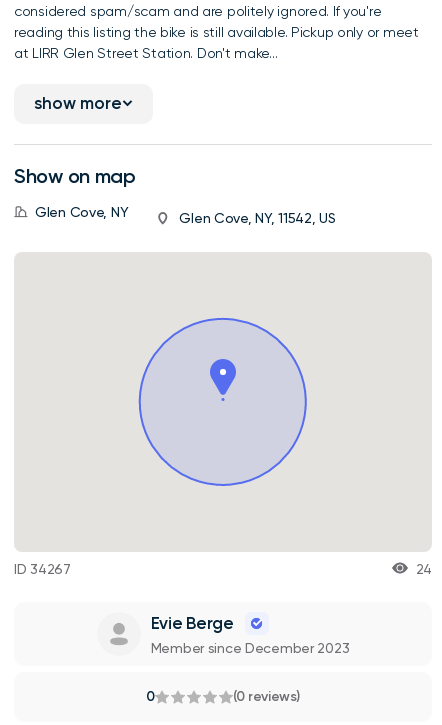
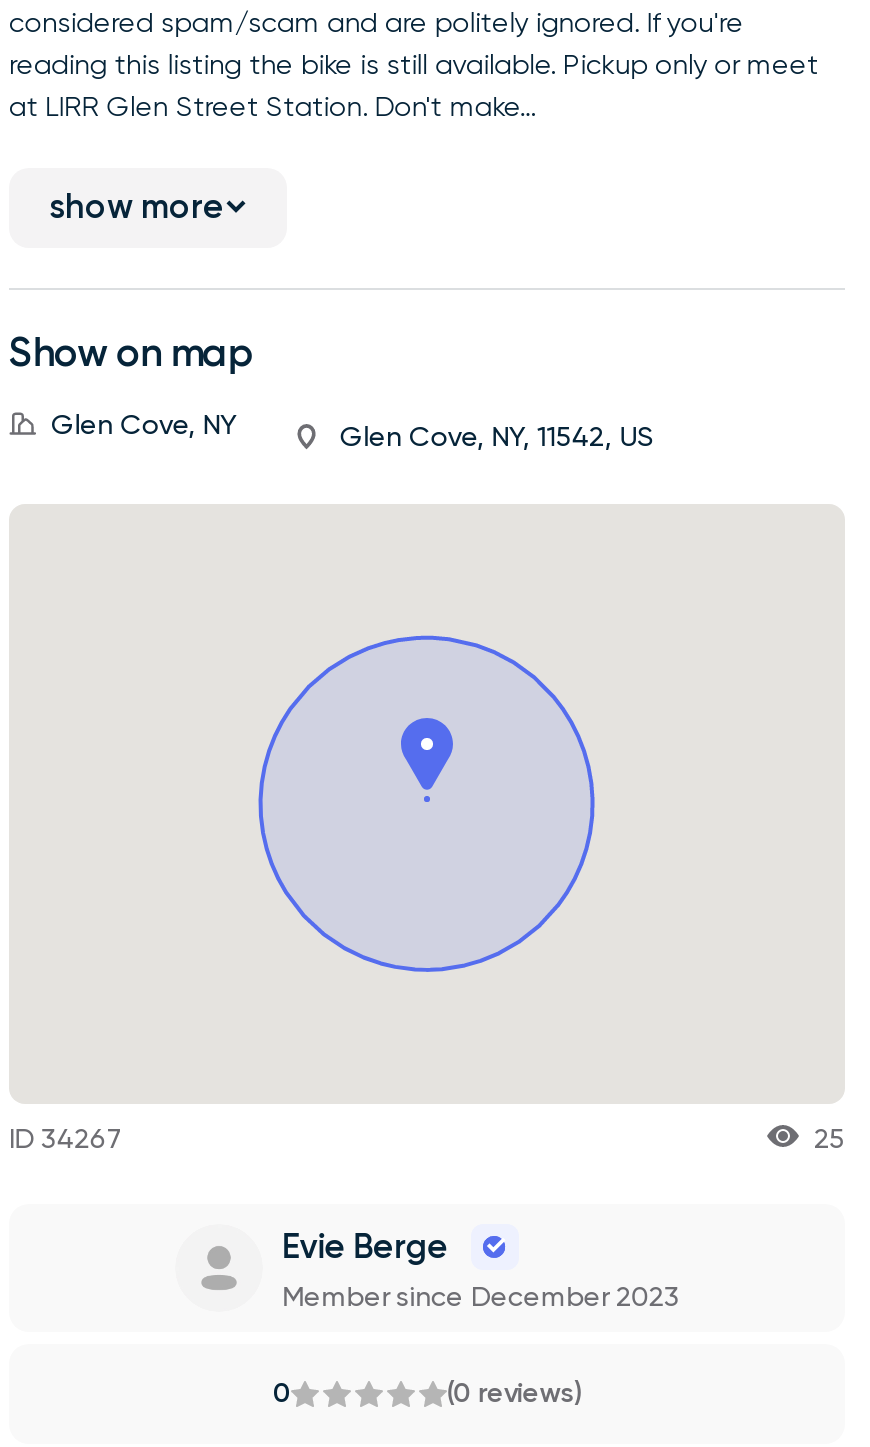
[415,561,432,577] 24 -> [814,1122,845,1154] 25

